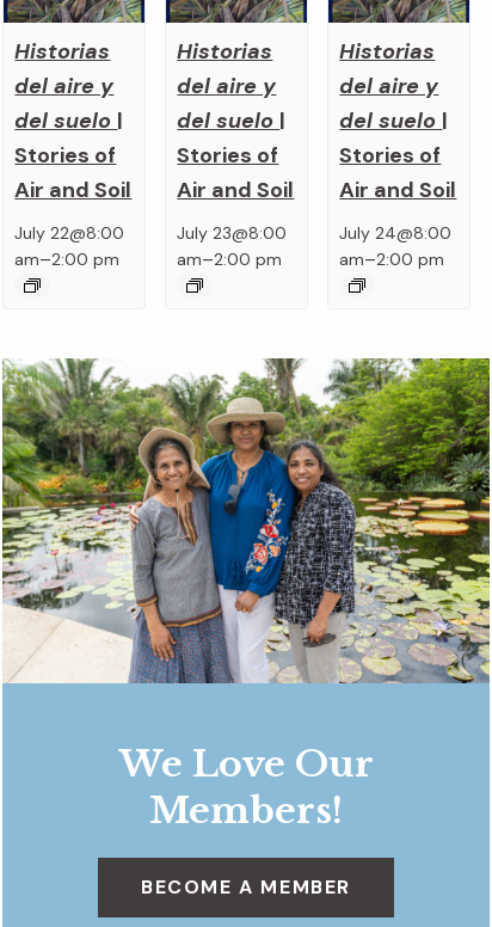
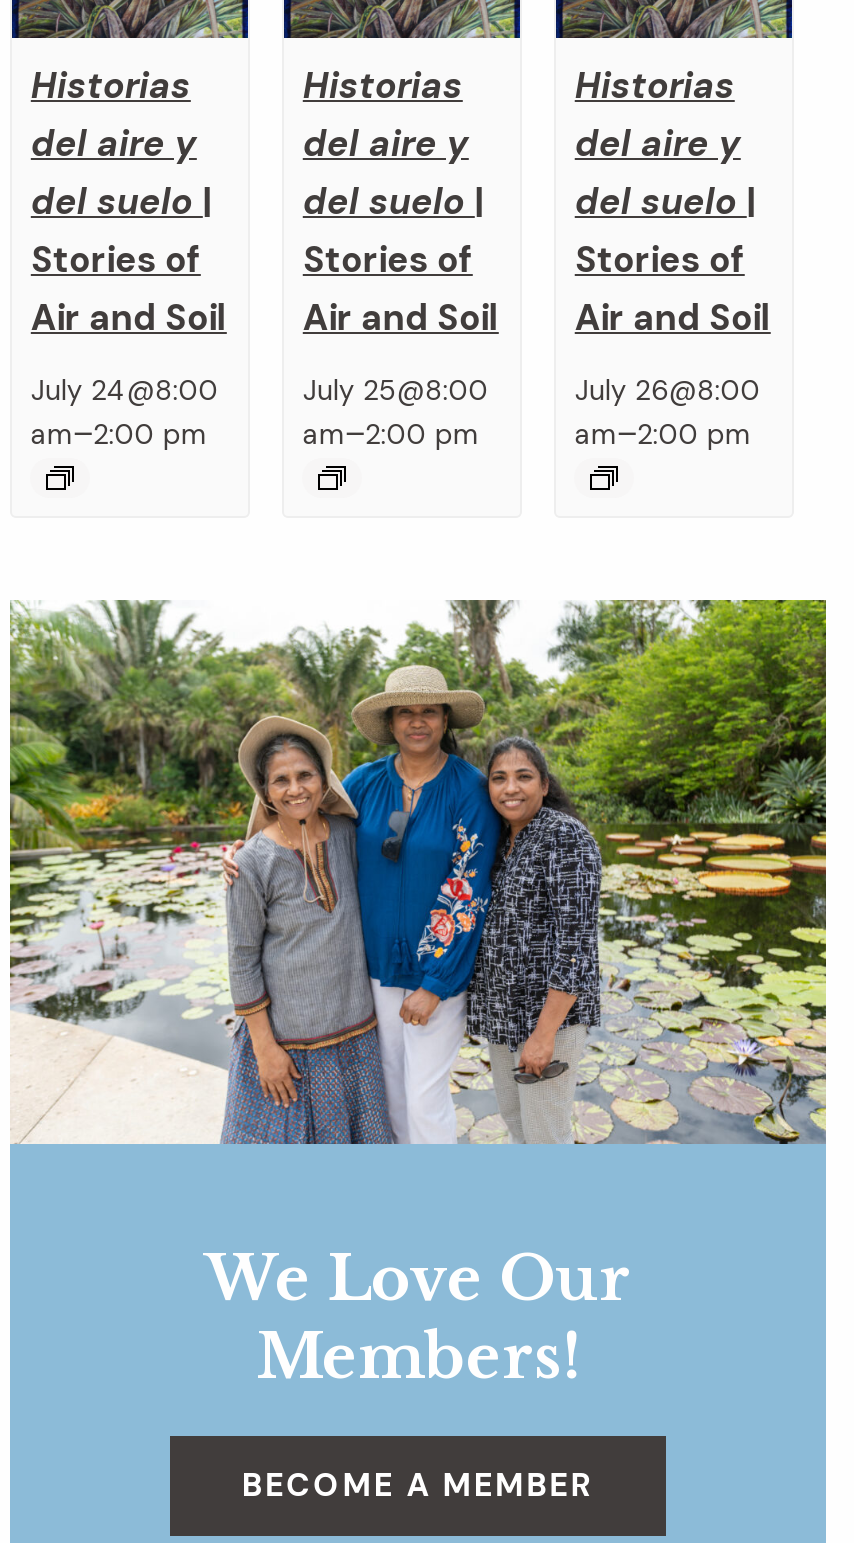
[15,222,125,243] July 22@8:00 -> [31,371,219,407] July 24@8:00
[177,222,287,243] July 23@8:00 -> [303,371,489,407] July 25@8:00
[340,222,452,243] July 24@8:00 -> [575,371,761,407] July 26@8:00

